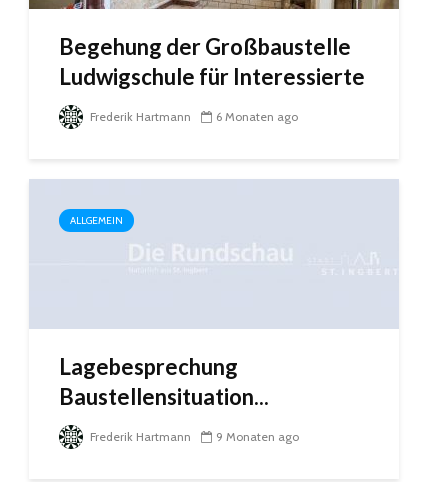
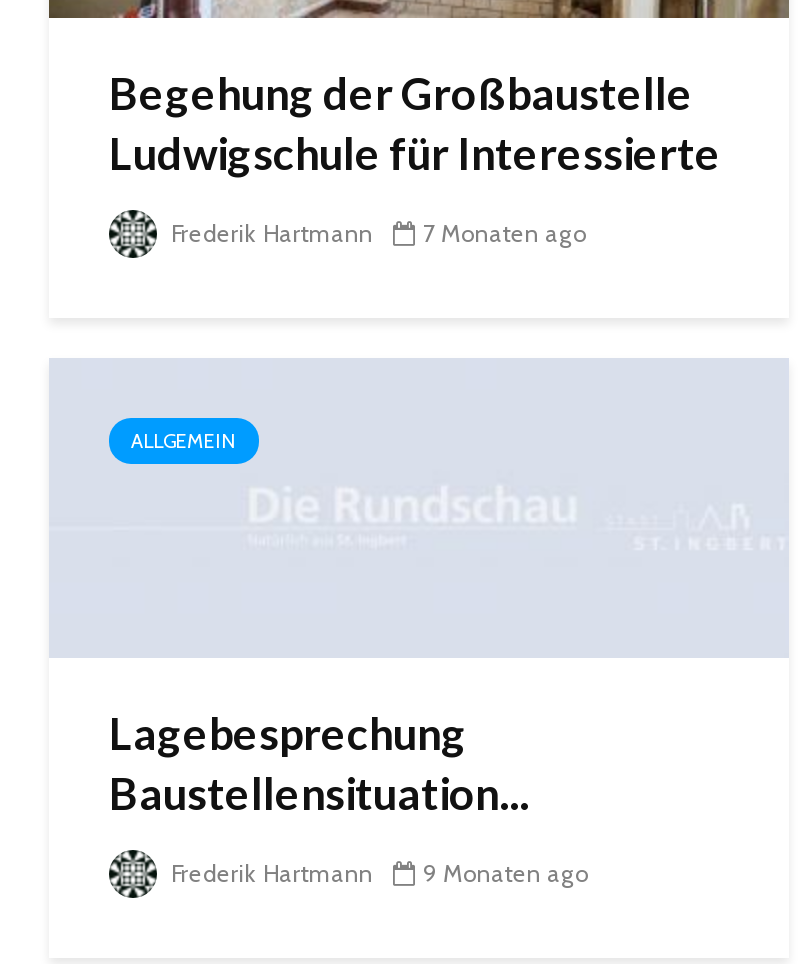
[87,109,298,124] Frederik Hartmann 6 Monaten ago -> [165,217,587,247] Frederik Hartmann 7 Monaten ago

